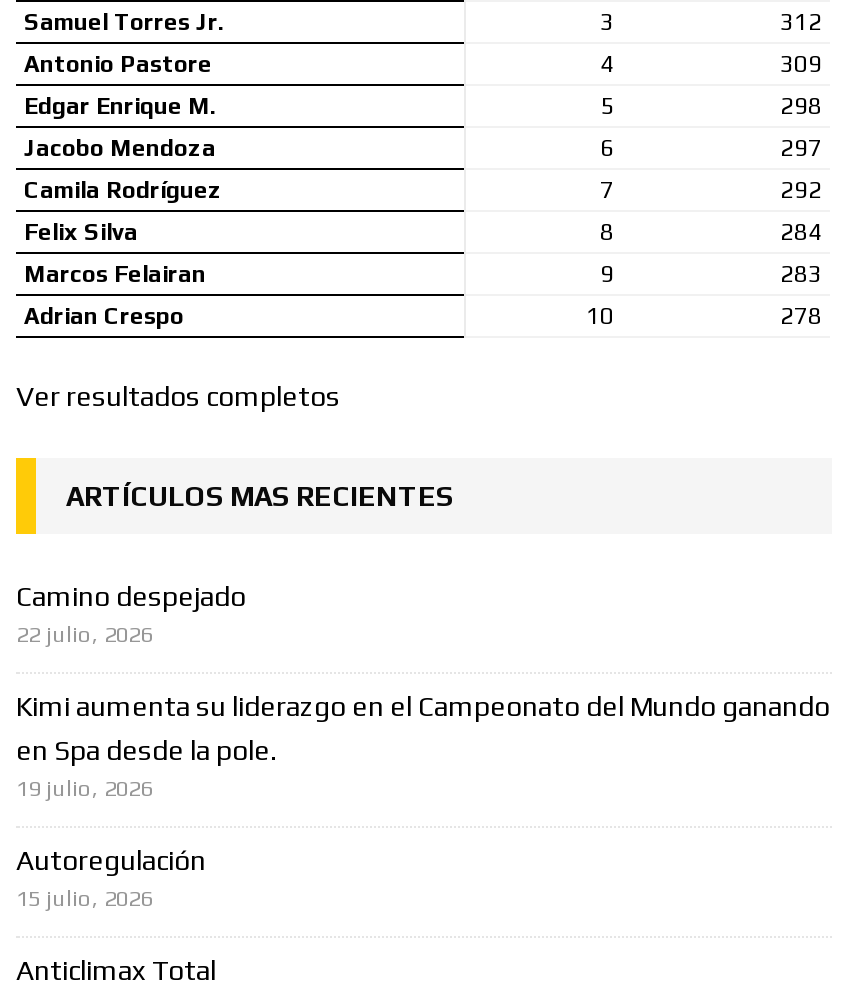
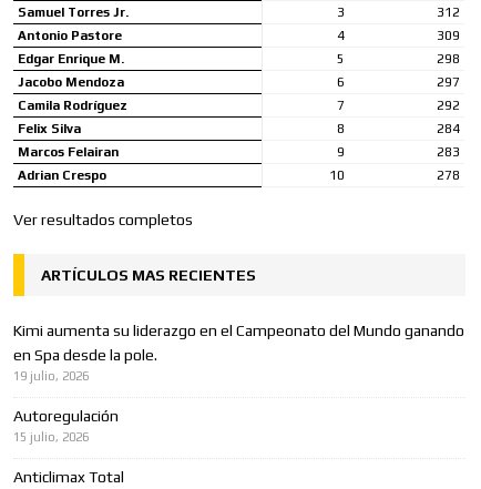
[16,579,246,645] Camino despejado | 22 julio, 2026 -> none

